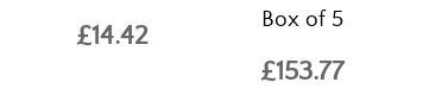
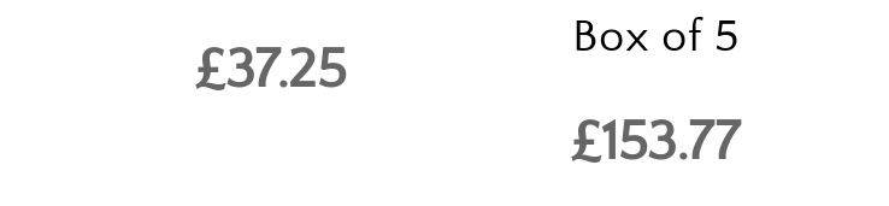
[75,20,148,51] £14.42 -> [194,39,346,101] £37.25

